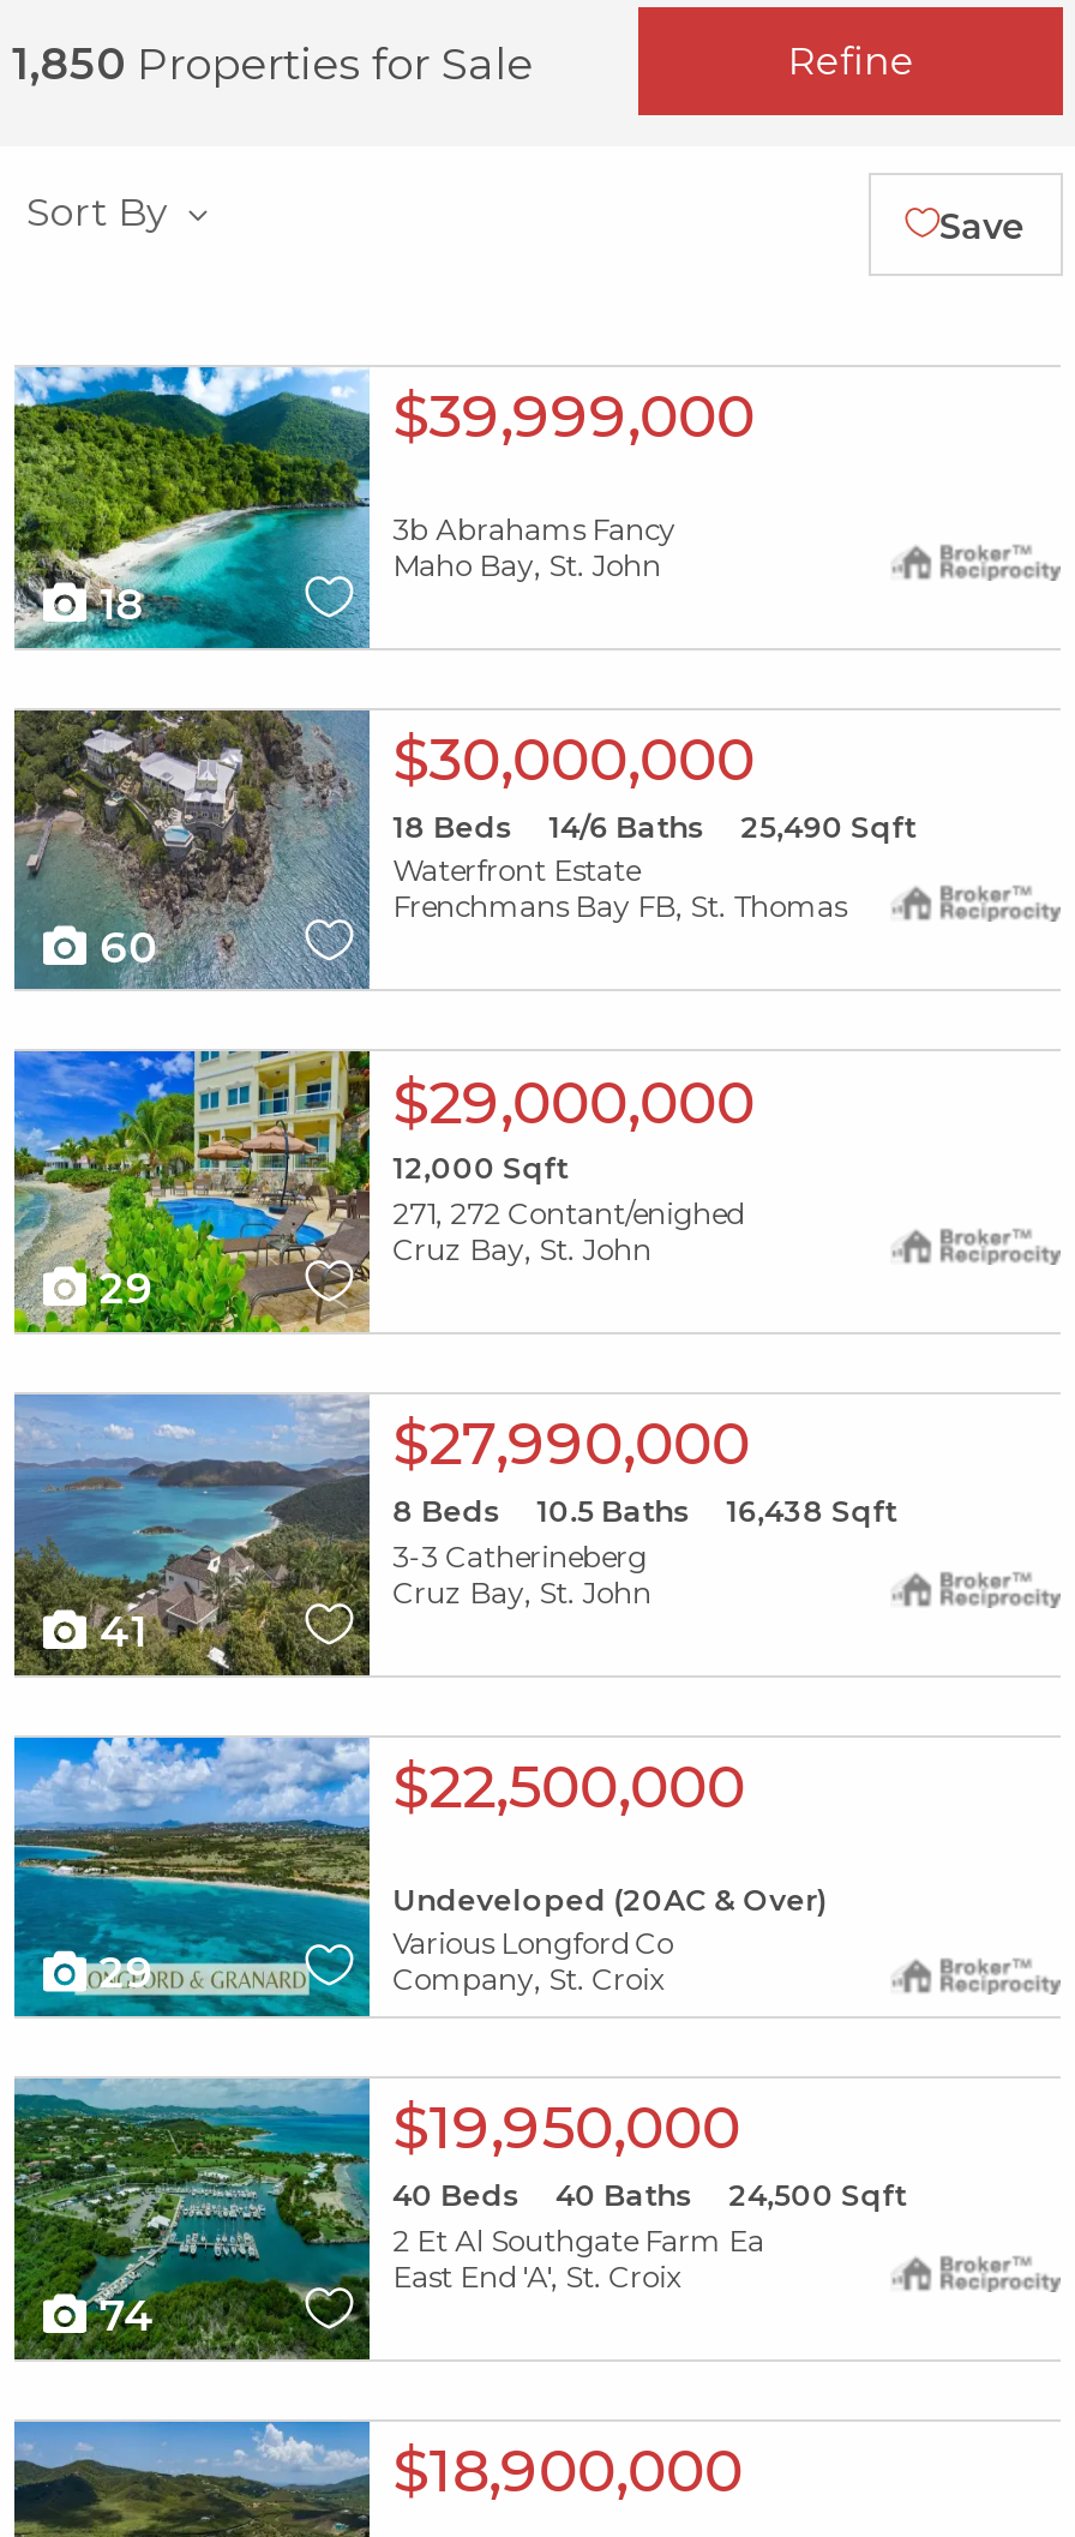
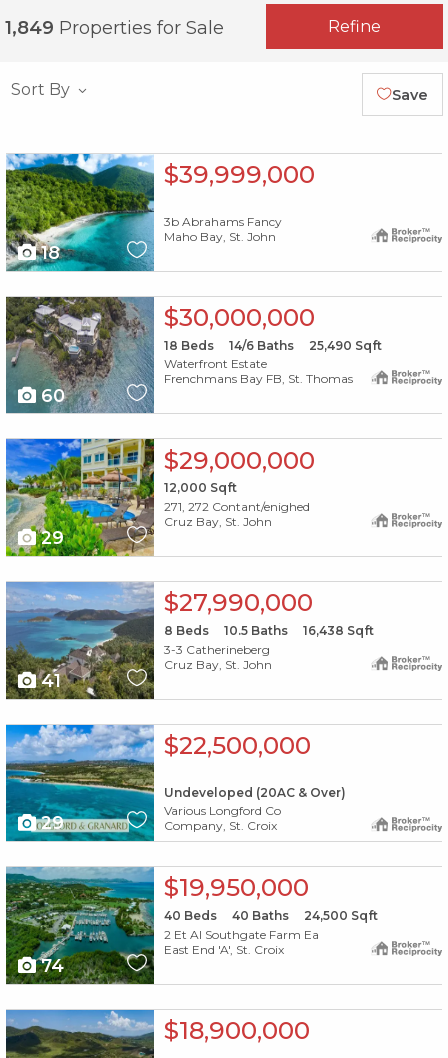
[12,38,533,91] 1,850 Properties for Sale -> [5,17,224,39] 1,849 Properties for Sale

